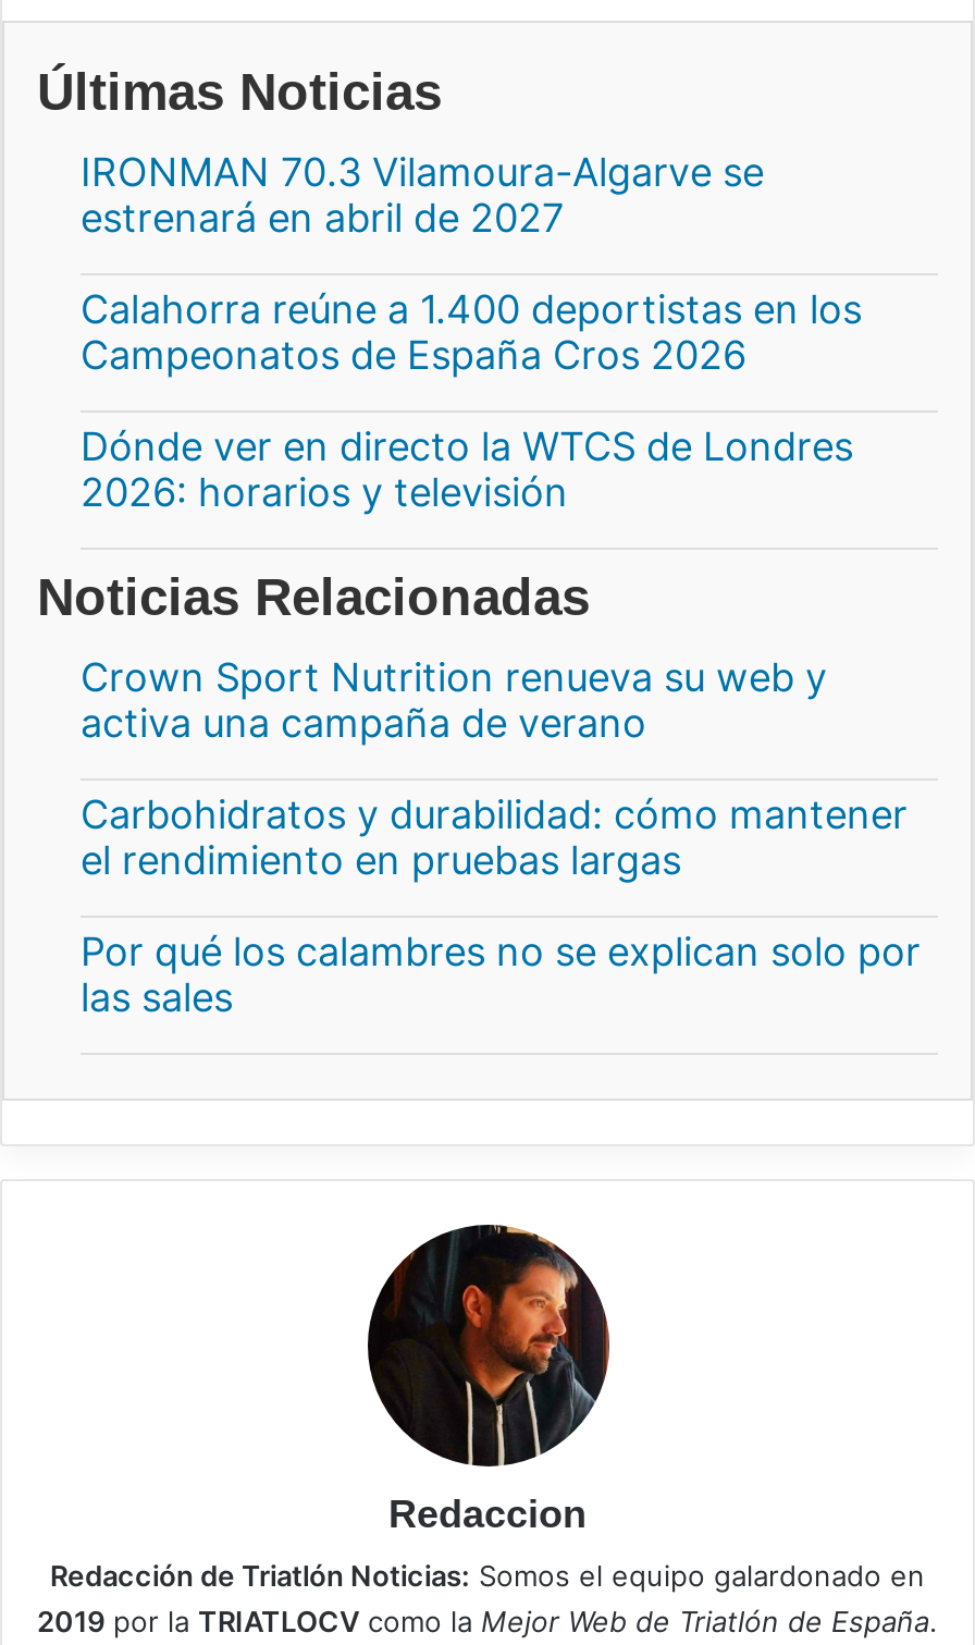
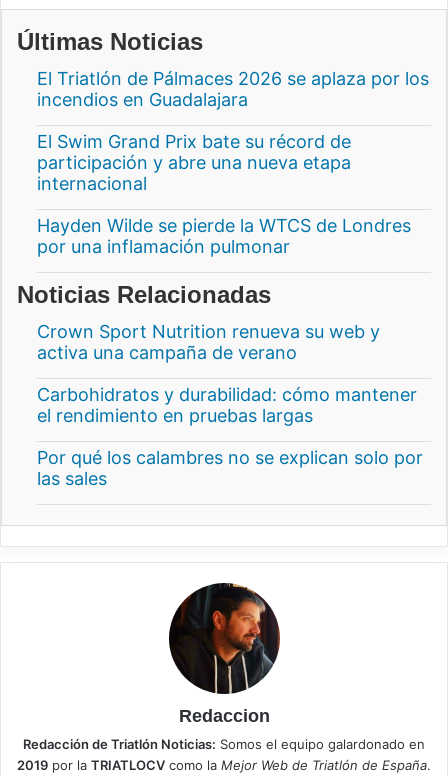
[81,150,764,241] IRONMAN 70.3 Vilamoura-Algarve se | estrenará en abril de 2027 -> [37,68,429,110] El Triatlón de Pálmaces 2026 se aplaza por los | incendios en Guadalajara
[81,287,862,379] Calahorra reúne a 1.400 deportistas en los | Campeonatos de España Cros 2026 -> [37,131,351,194] El Swim Grand Prix bate su récord de | participación y abre una nueva etapa | internacional
[81,424,853,516] Dónde ver en directo la WTCS de Londres | 2026: horarios y televisión -> [37,215,411,257] Hayden Wilde se pierde la WTCS de Londres | por una inflamación pulmonar

